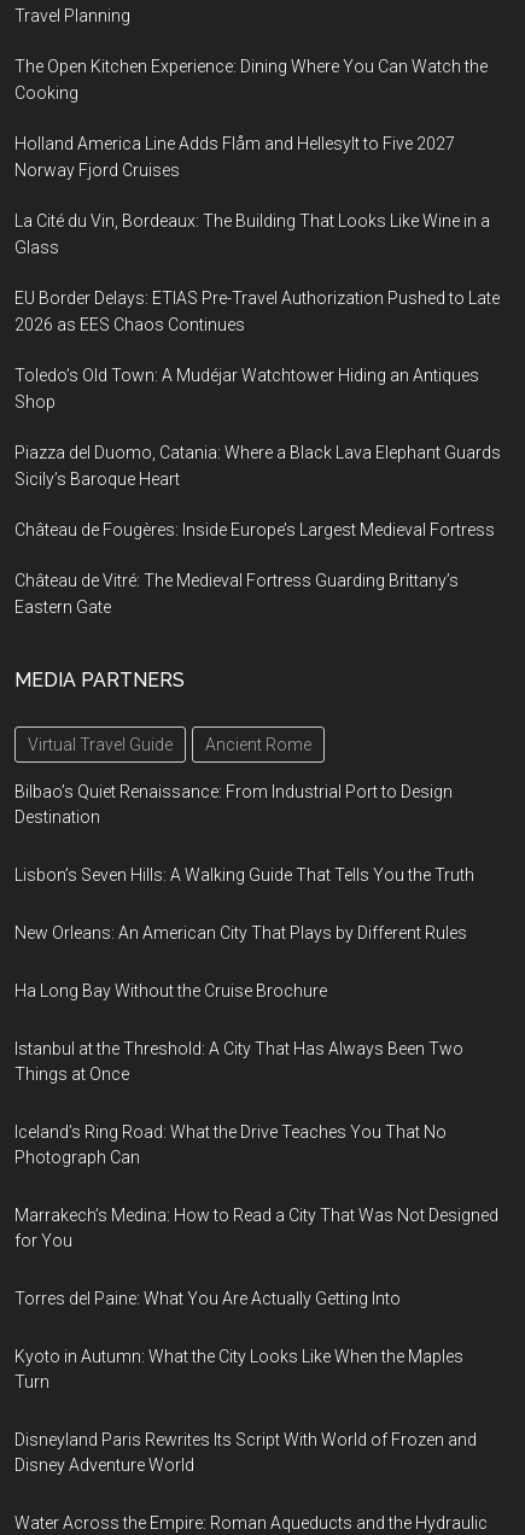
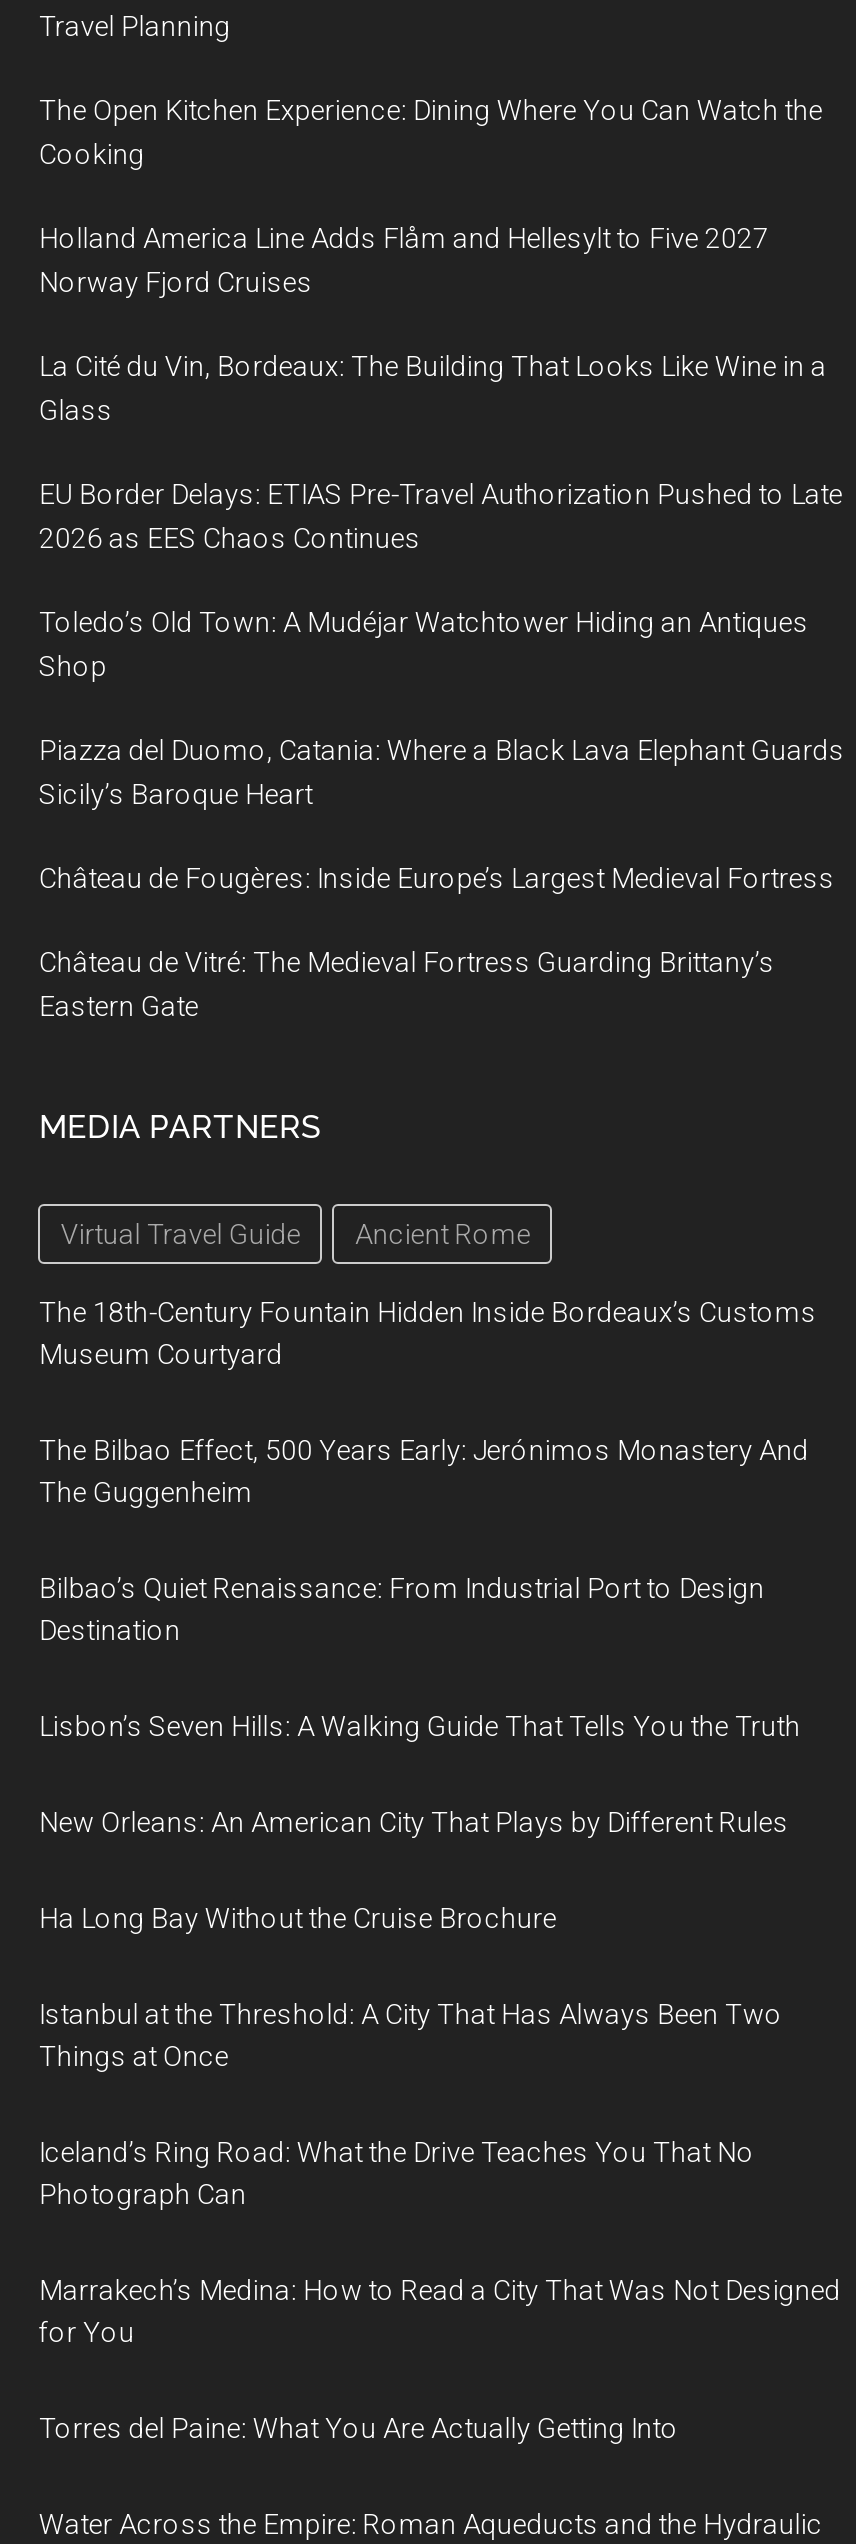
none -> [39,1296,817,1508] The 18th-Century Fountain Hidden Inside Bordeaux’s Customs | Museum Courtyard | The Bilbao Effect, 500 Years Early: Jerónimos Monastery And | The Guggenheim
moved [15,782,499,1308] -> [39,1572,841,2444]: Bilbao’s Quiet Renaissance: From Industrial Port to Design | Destination | Lisbon’s Seven Hills: A Walking Guide That Tells You the Truth | ... | for You | Torres del Paine: What You Are Actually Getting Into
[15,1347,477,1475] Kyoto in Autumn: What the City Looks Like When the Maples | Turn | Disneyland Paris Rewrites Its Script With World of Frozen and | Disney Adventure World -> none

